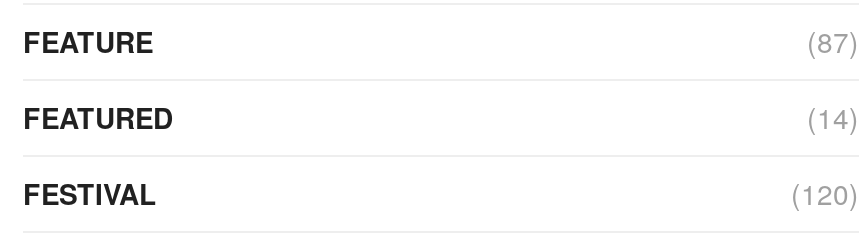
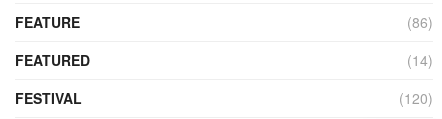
[807,21,859,61] (87) -> [407,12,433,32] (86)

